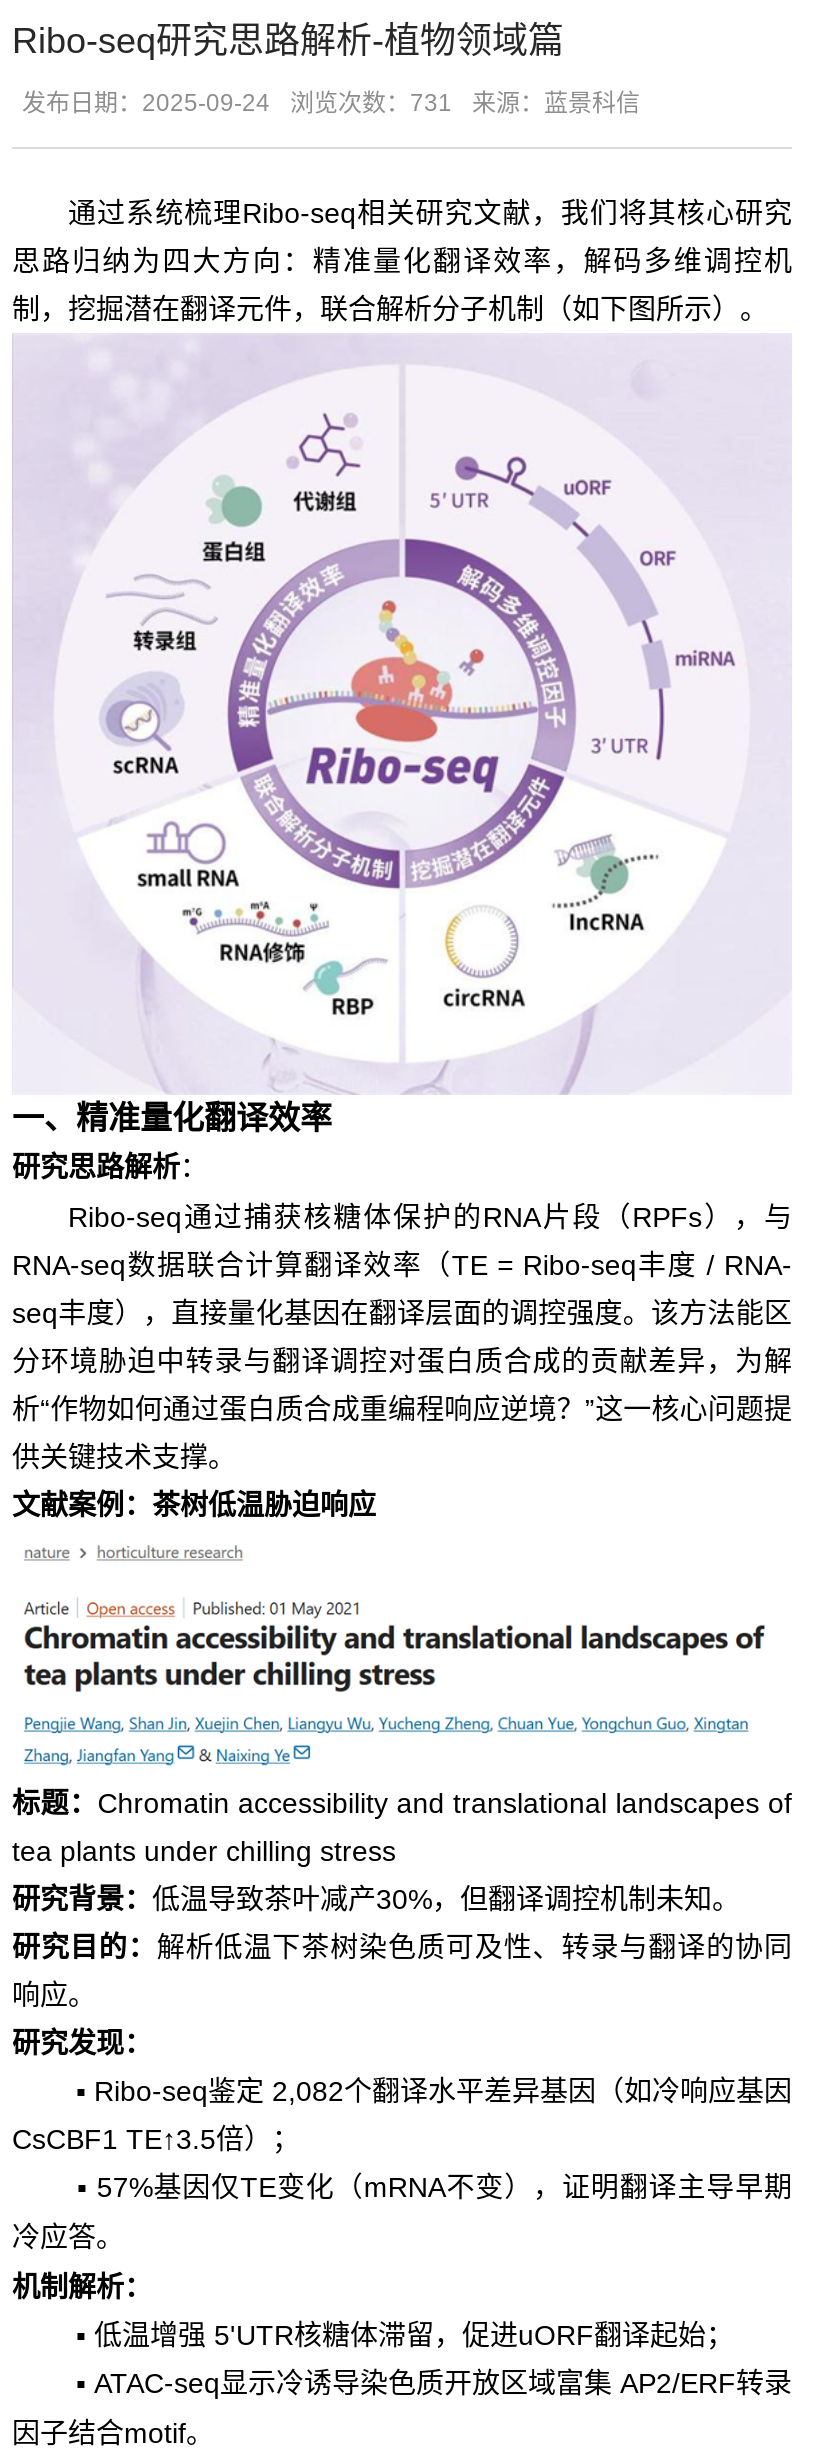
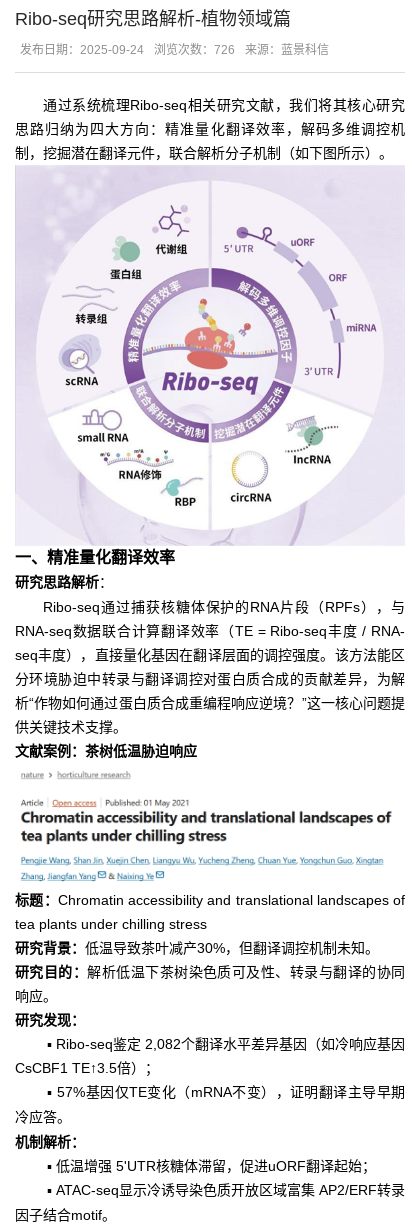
[22,89,640,117] 发布日期：2025-09-24 浏览次数：731 来源：蓝景科信 -> [20,43,329,57] 发布日期：2025-09-24 浏览次数：726 来源：蓝景科信

